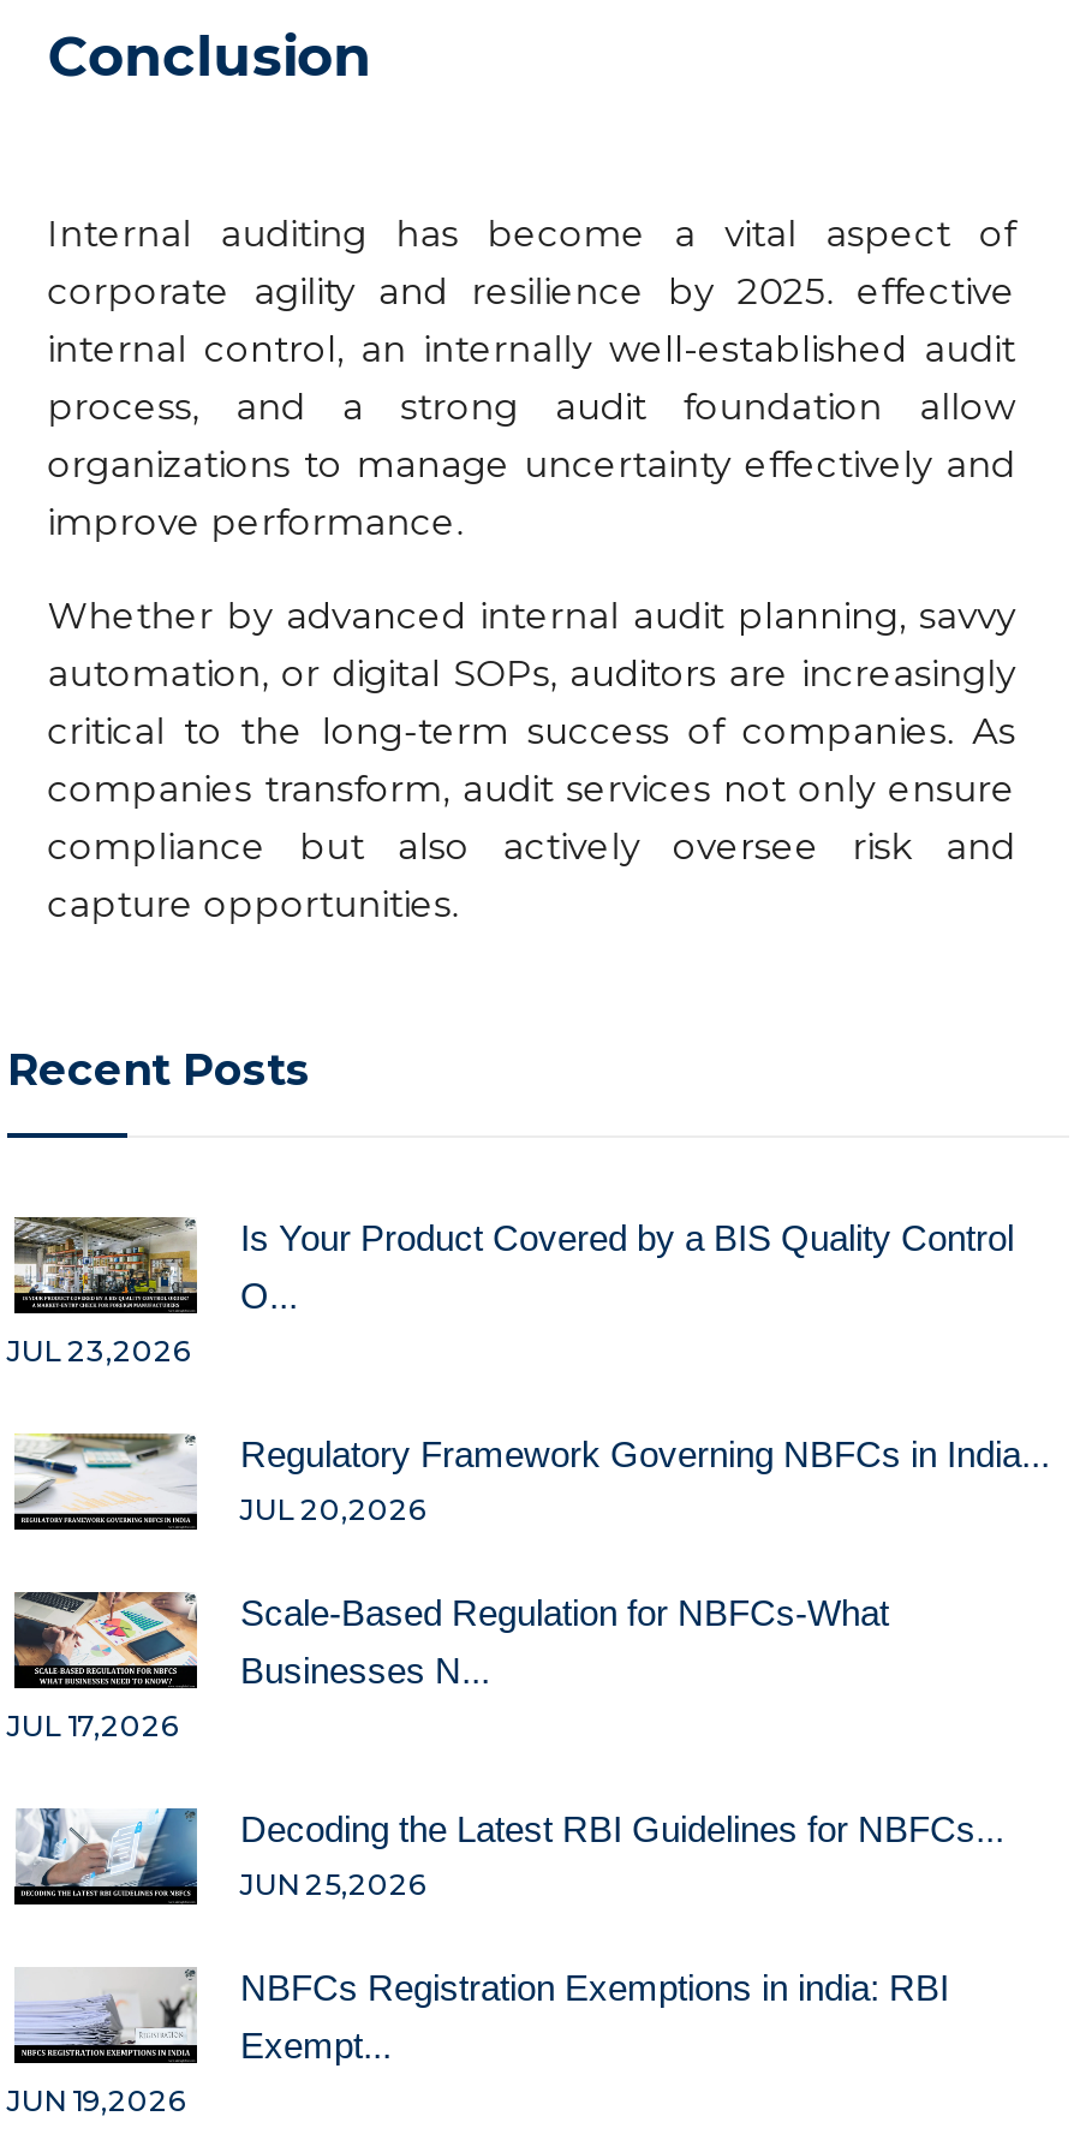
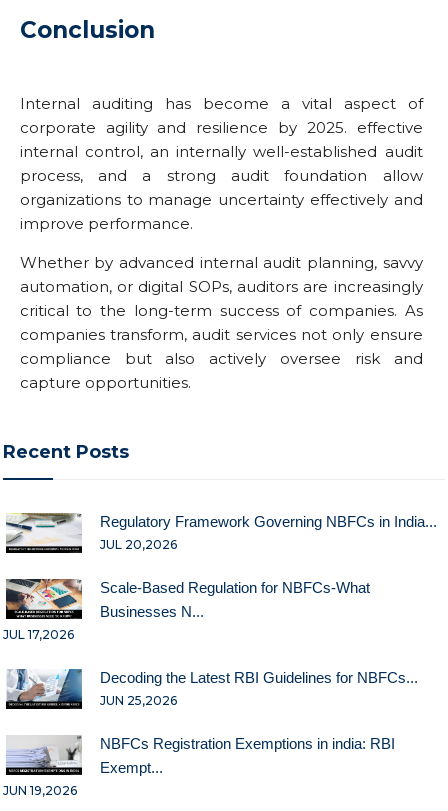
[7,1215,1014,1370] [image] | Is Your Product Covered by a BIS Quality Control | O... | JUL 23,2026 -> none

